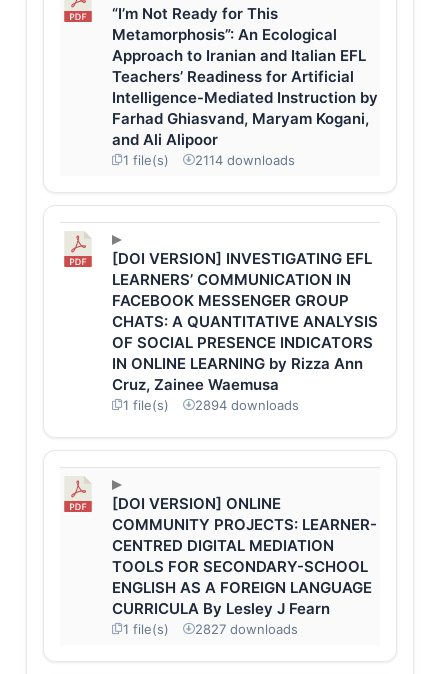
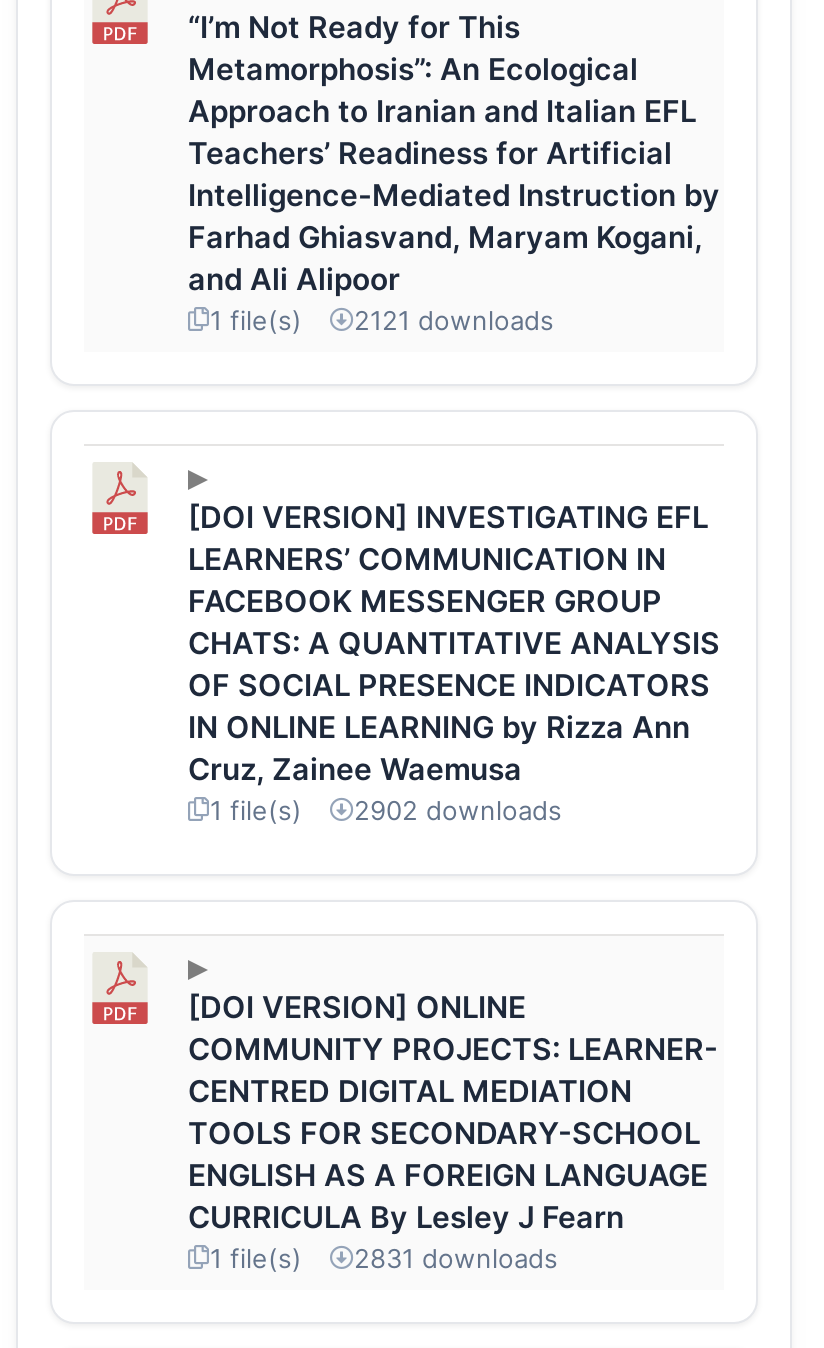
[123,152,295,168] 1 file(s) 2114 downloads -> [210,304,554,336] 1 file(s) 2121 downloads
[123,397,299,413] 1 file(s) 2894 downloads -> [210,794,562,826] 1 file(s) 2902 downloads
[123,621,298,637] 1 file(s) 2827 downloads -> [210,1242,558,1274] 1 file(s) 2831 downloads

